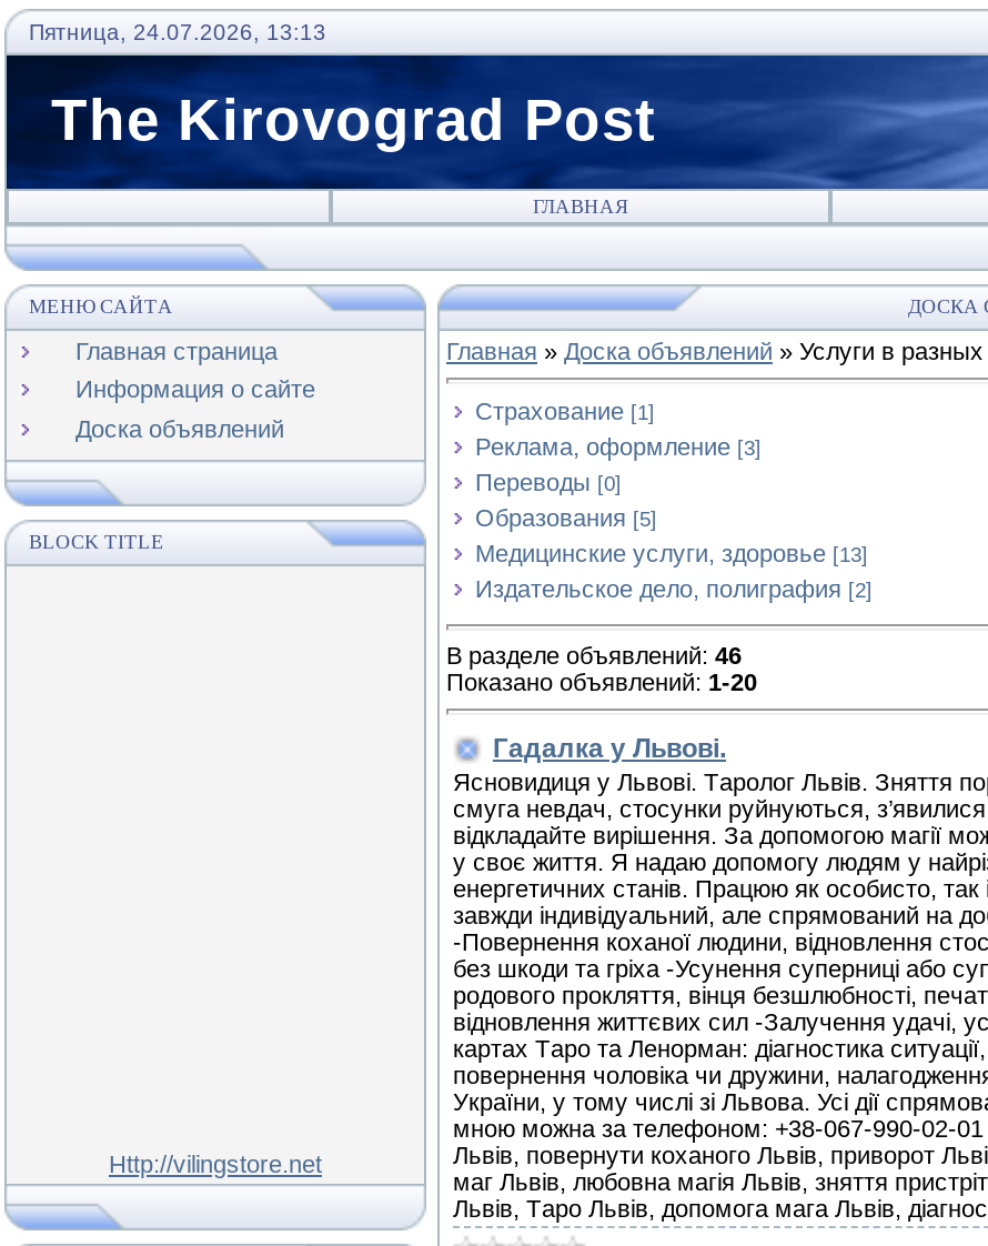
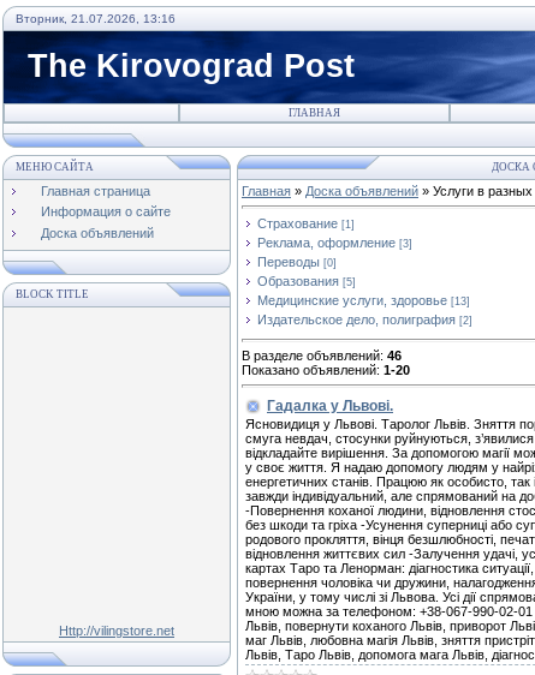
[29,20,326,44] Пятница, 24.07.2026, 13:13 -> [16,12,176,25] Вторник, 21.07.2026, 13:16

